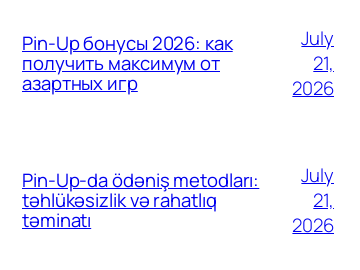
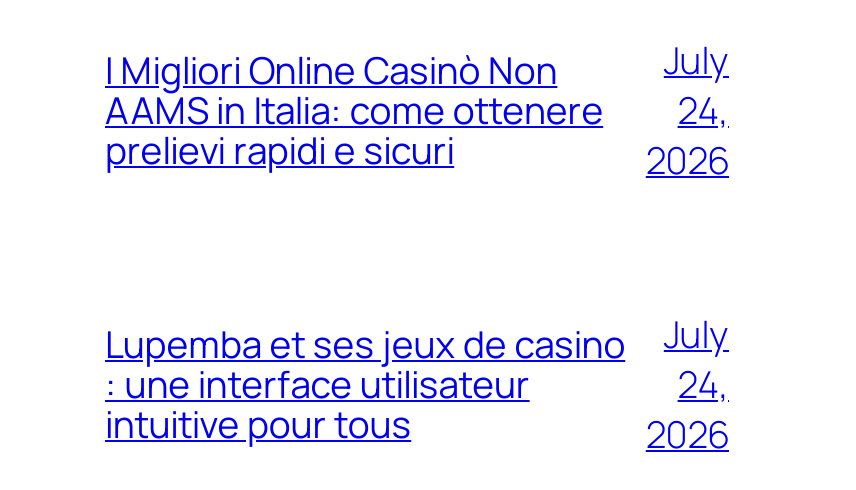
[22,30,233,96] Pin-Up бонусы 2026: как | получить максимум от | азартных игр -> [105,44,603,176] I Migliori Online Casinò Non | AAMS in Italia: come ottenere | prelievi rapidi e sicuri
[313,49,334,75] 21, -> [678,83,729,135] 24,
[22,167,259,233] Pin-Up-da ödəniş metodları: | təhlükəsizlik və rahatlıq | təminatı -> [105,318,625,450] Lupemba et ses jeux de casino | : une interface utilisateur | intuitive pour tous
[313,186,334,212] 21, -> [678,357,729,409] 24,

